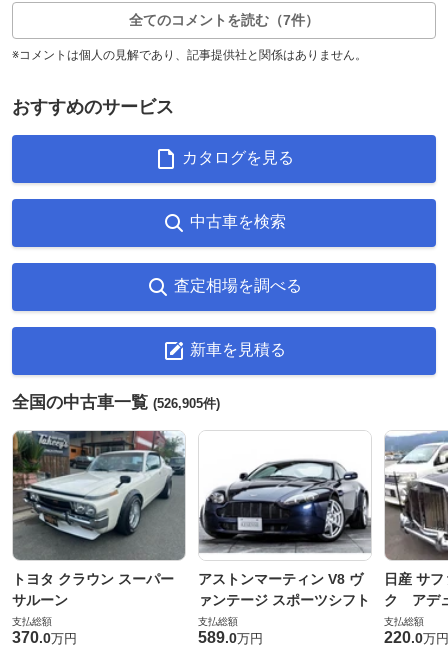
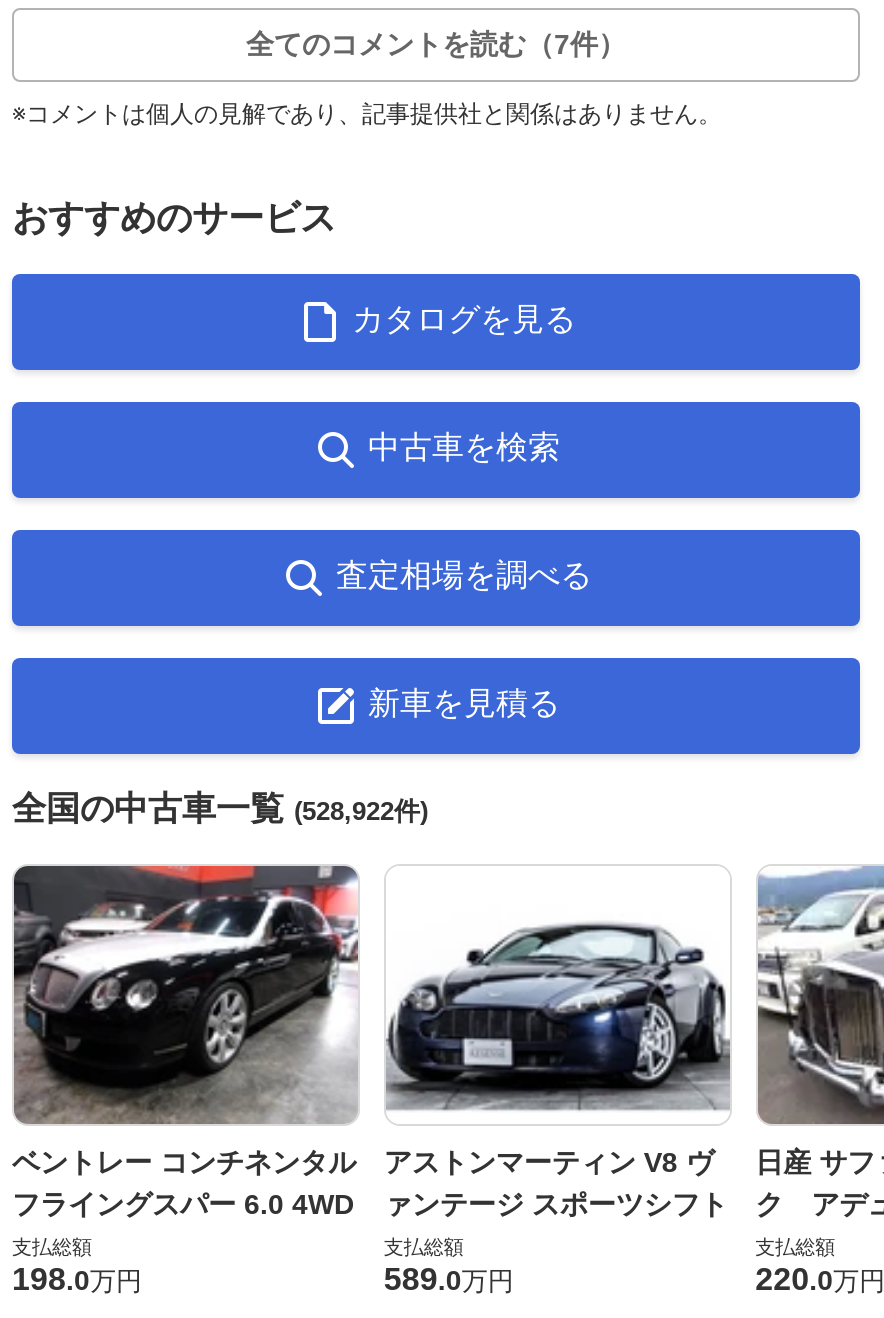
[12,393,220,412] 全国の中古車一覧(526,905件) -> [12,790,428,828] 全国の中古車一覧(528,922件)
[12,430,186,608] [image] | トヨタ クラウン スーパー | サルーン -> [12,864,358,1220] [image] | ベントレー コンチネンタル | フライングスパー 6.0 4WD
[12,629,77,646] 370.0万円 -> [12,1262,142,1296] 198.0万円

